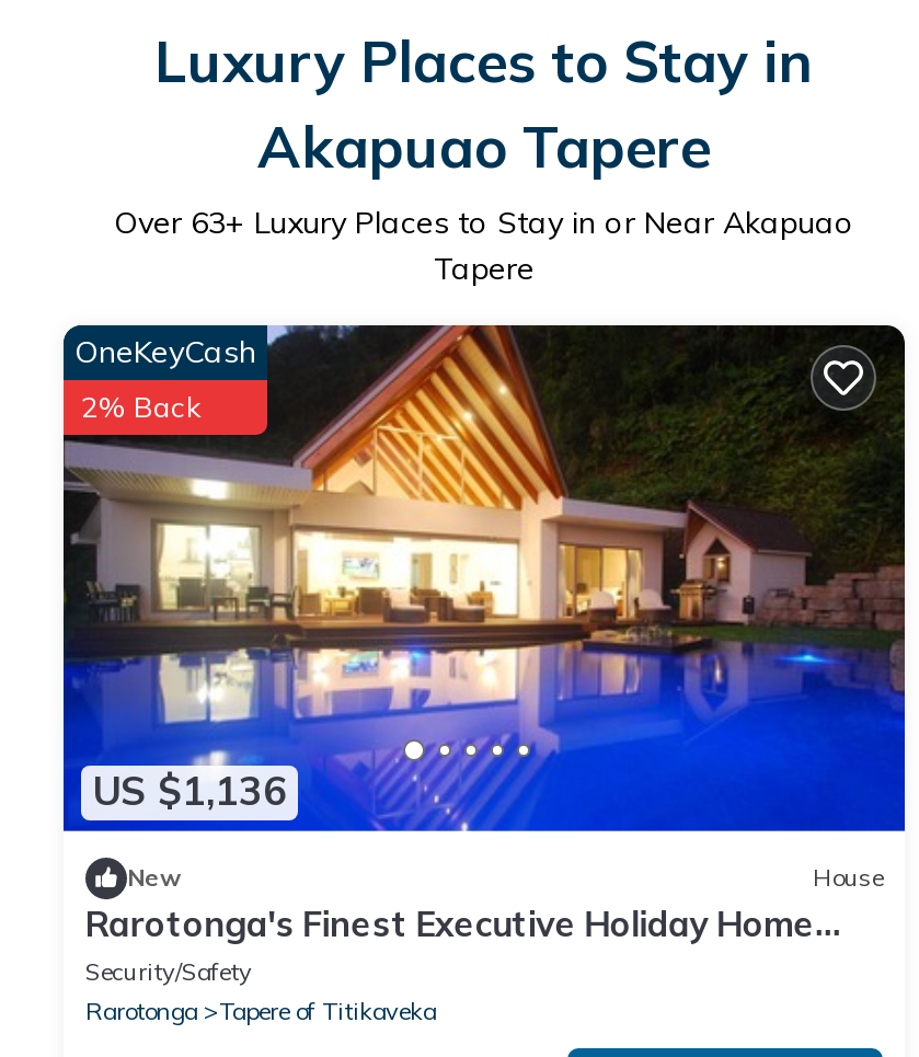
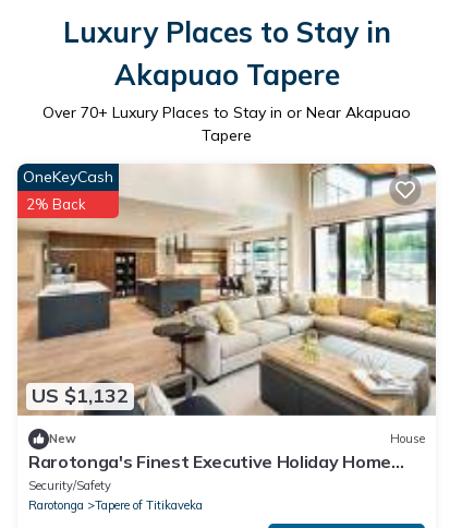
[114,203,854,242] Over 63+ Luxury Places to Stay in or Near Akapuao -> [42,103,411,122] Over 70+ Luxury Places to Stay in or Near Akapuao
[61,323,907,834] [image] | US $1,136 -> [16,163,437,417] [image] | US $1,132

